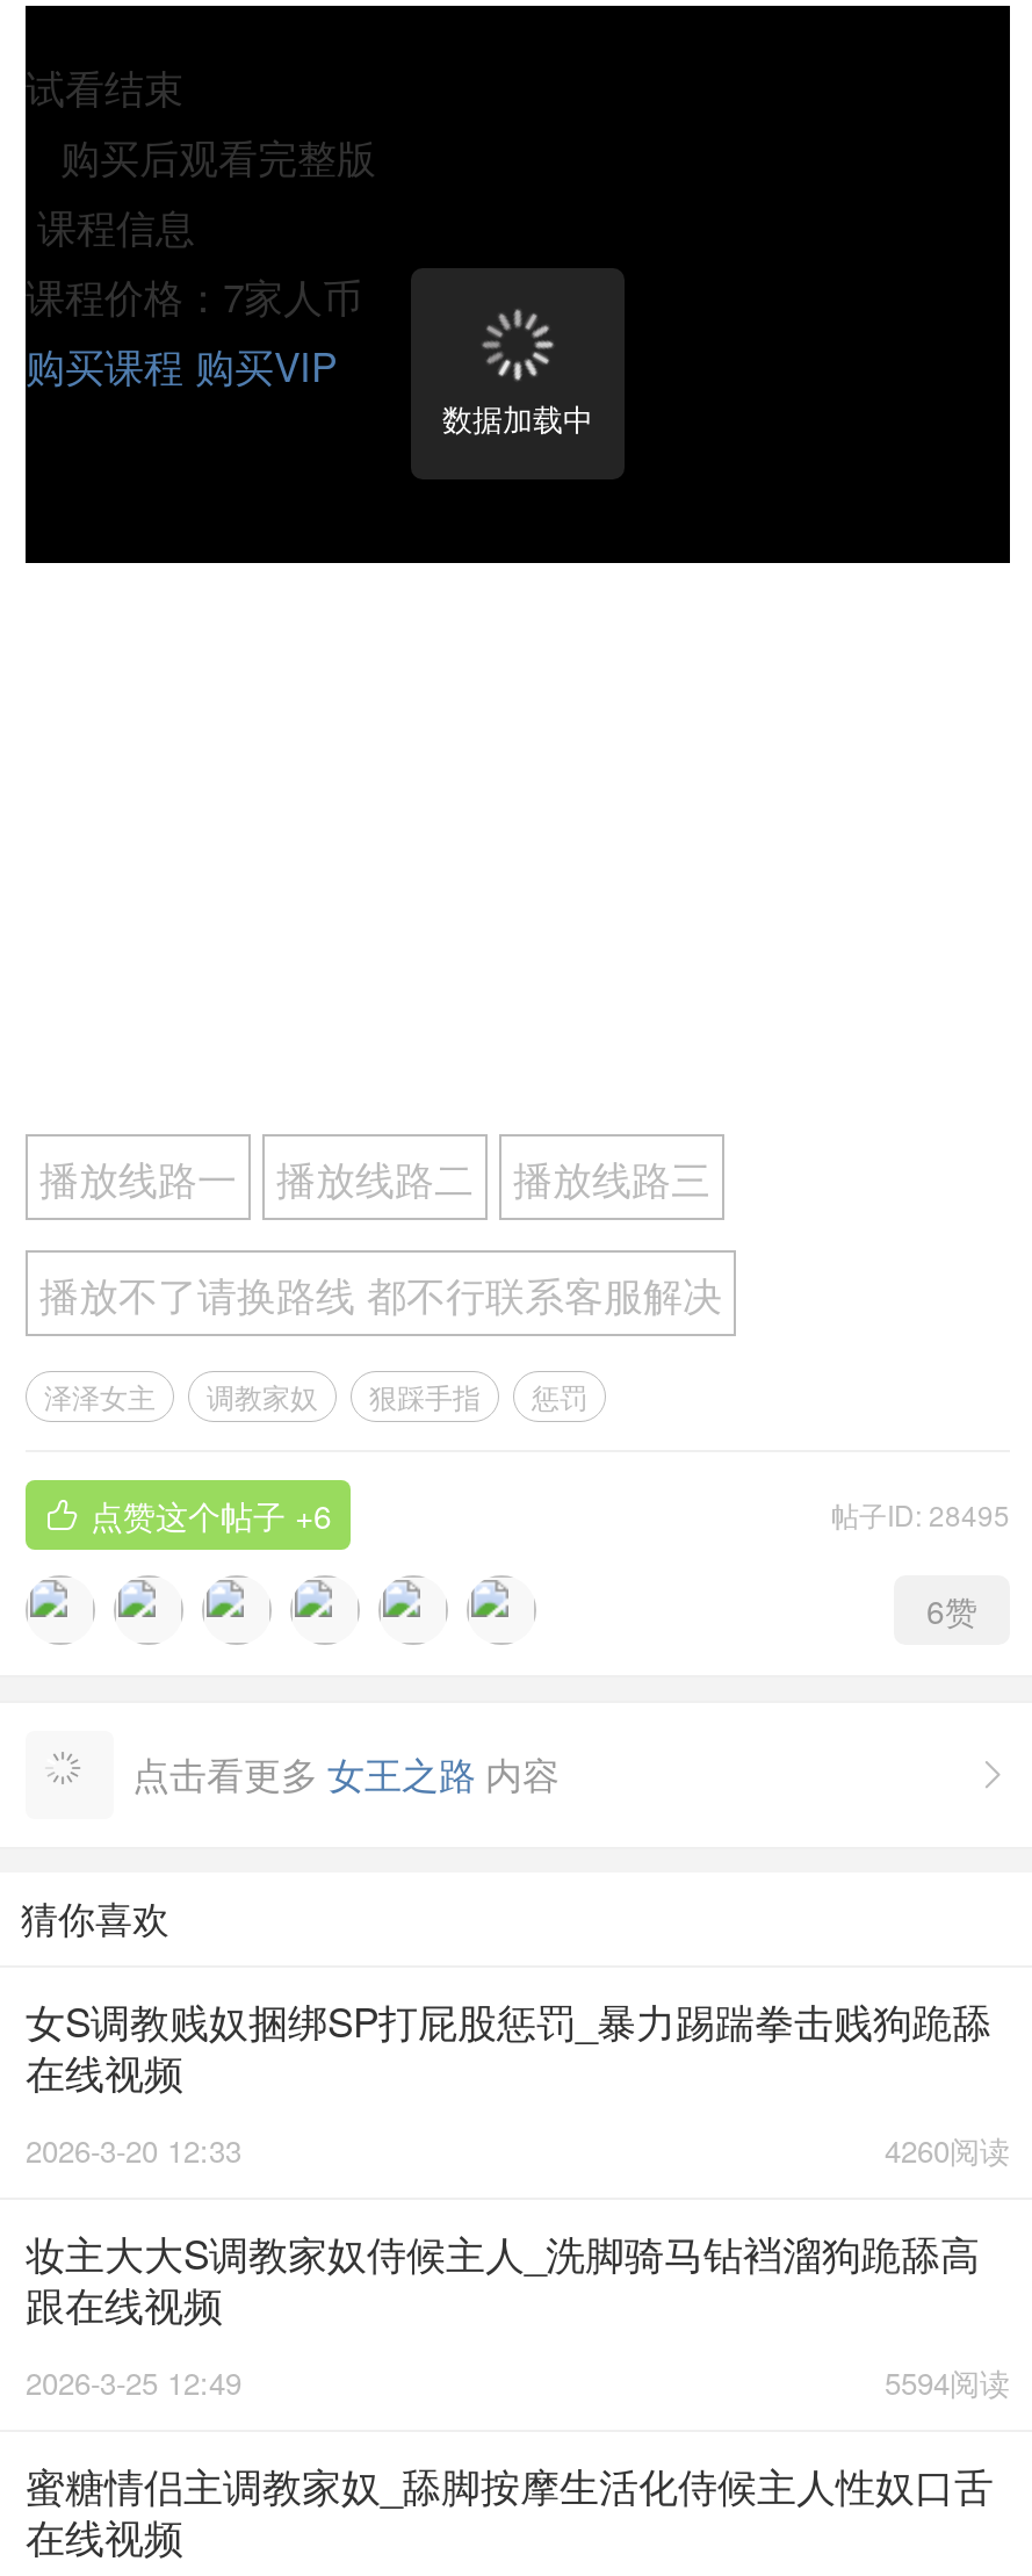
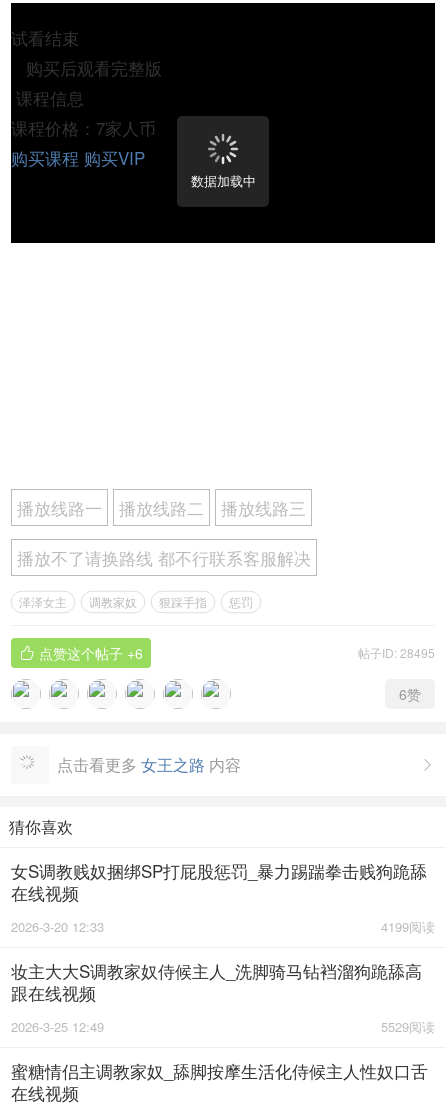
[885,2129,1010,2173] 4260阅读 -> [381,917,435,936] 4199阅读
[885,2361,1010,2405] 5594阅读 -> [381,1017,435,1036] 5529阅读

